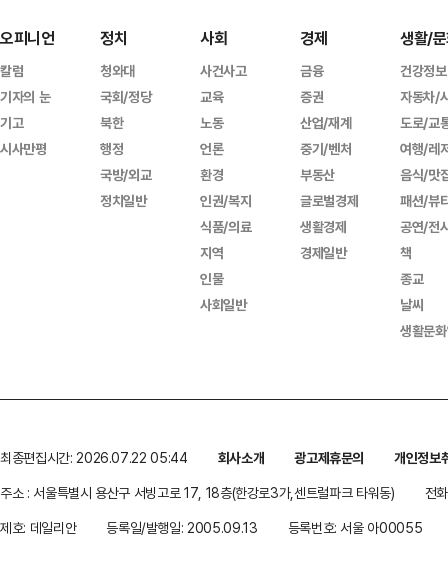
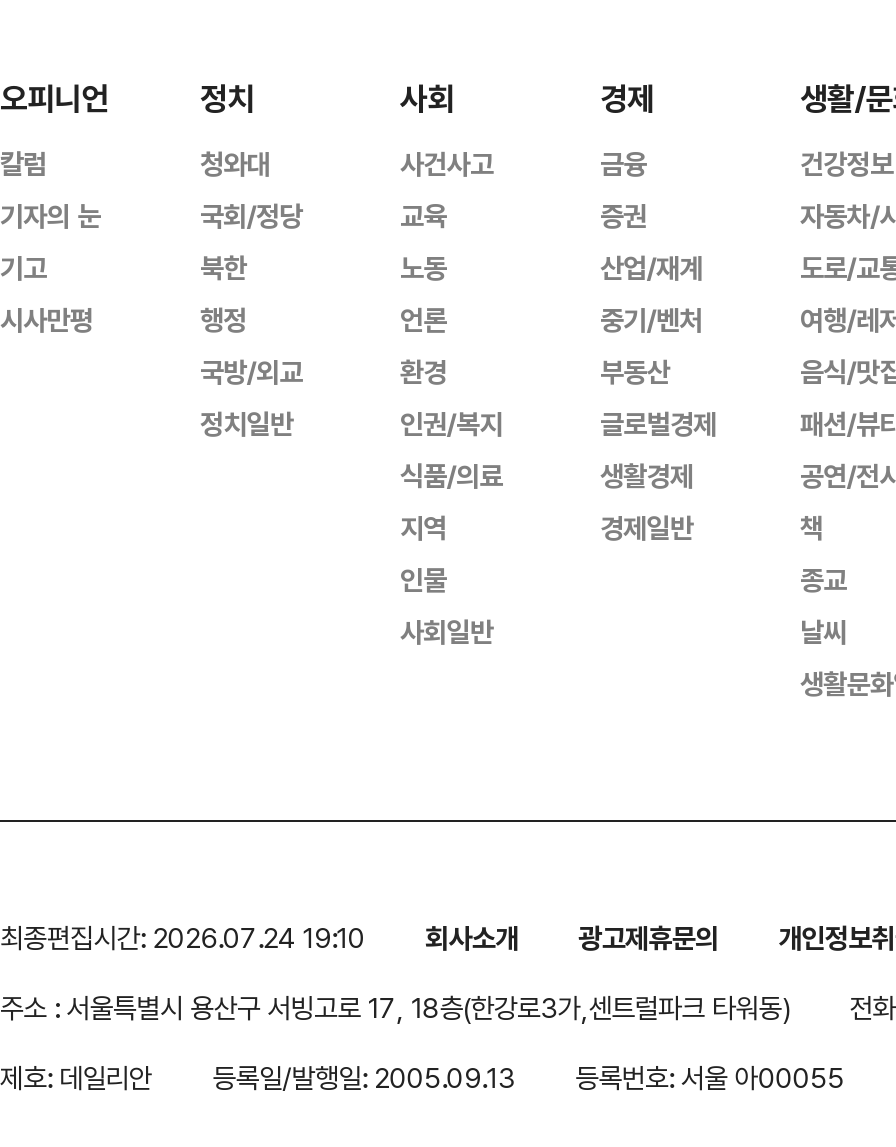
[0,448,188,467] 최종편집시간: 2026.07.22 05:44 -> [0,918,365,956] 최종편집시간: 2026.07.24 19:10

